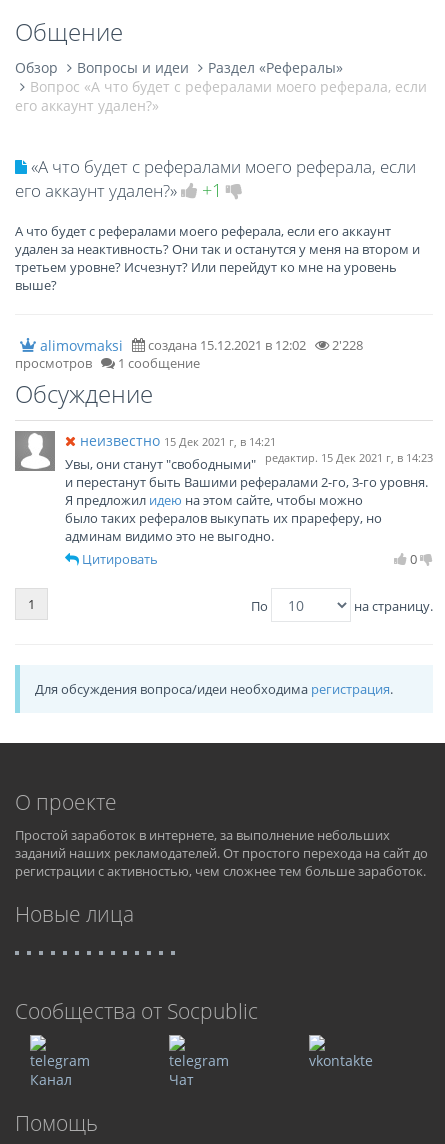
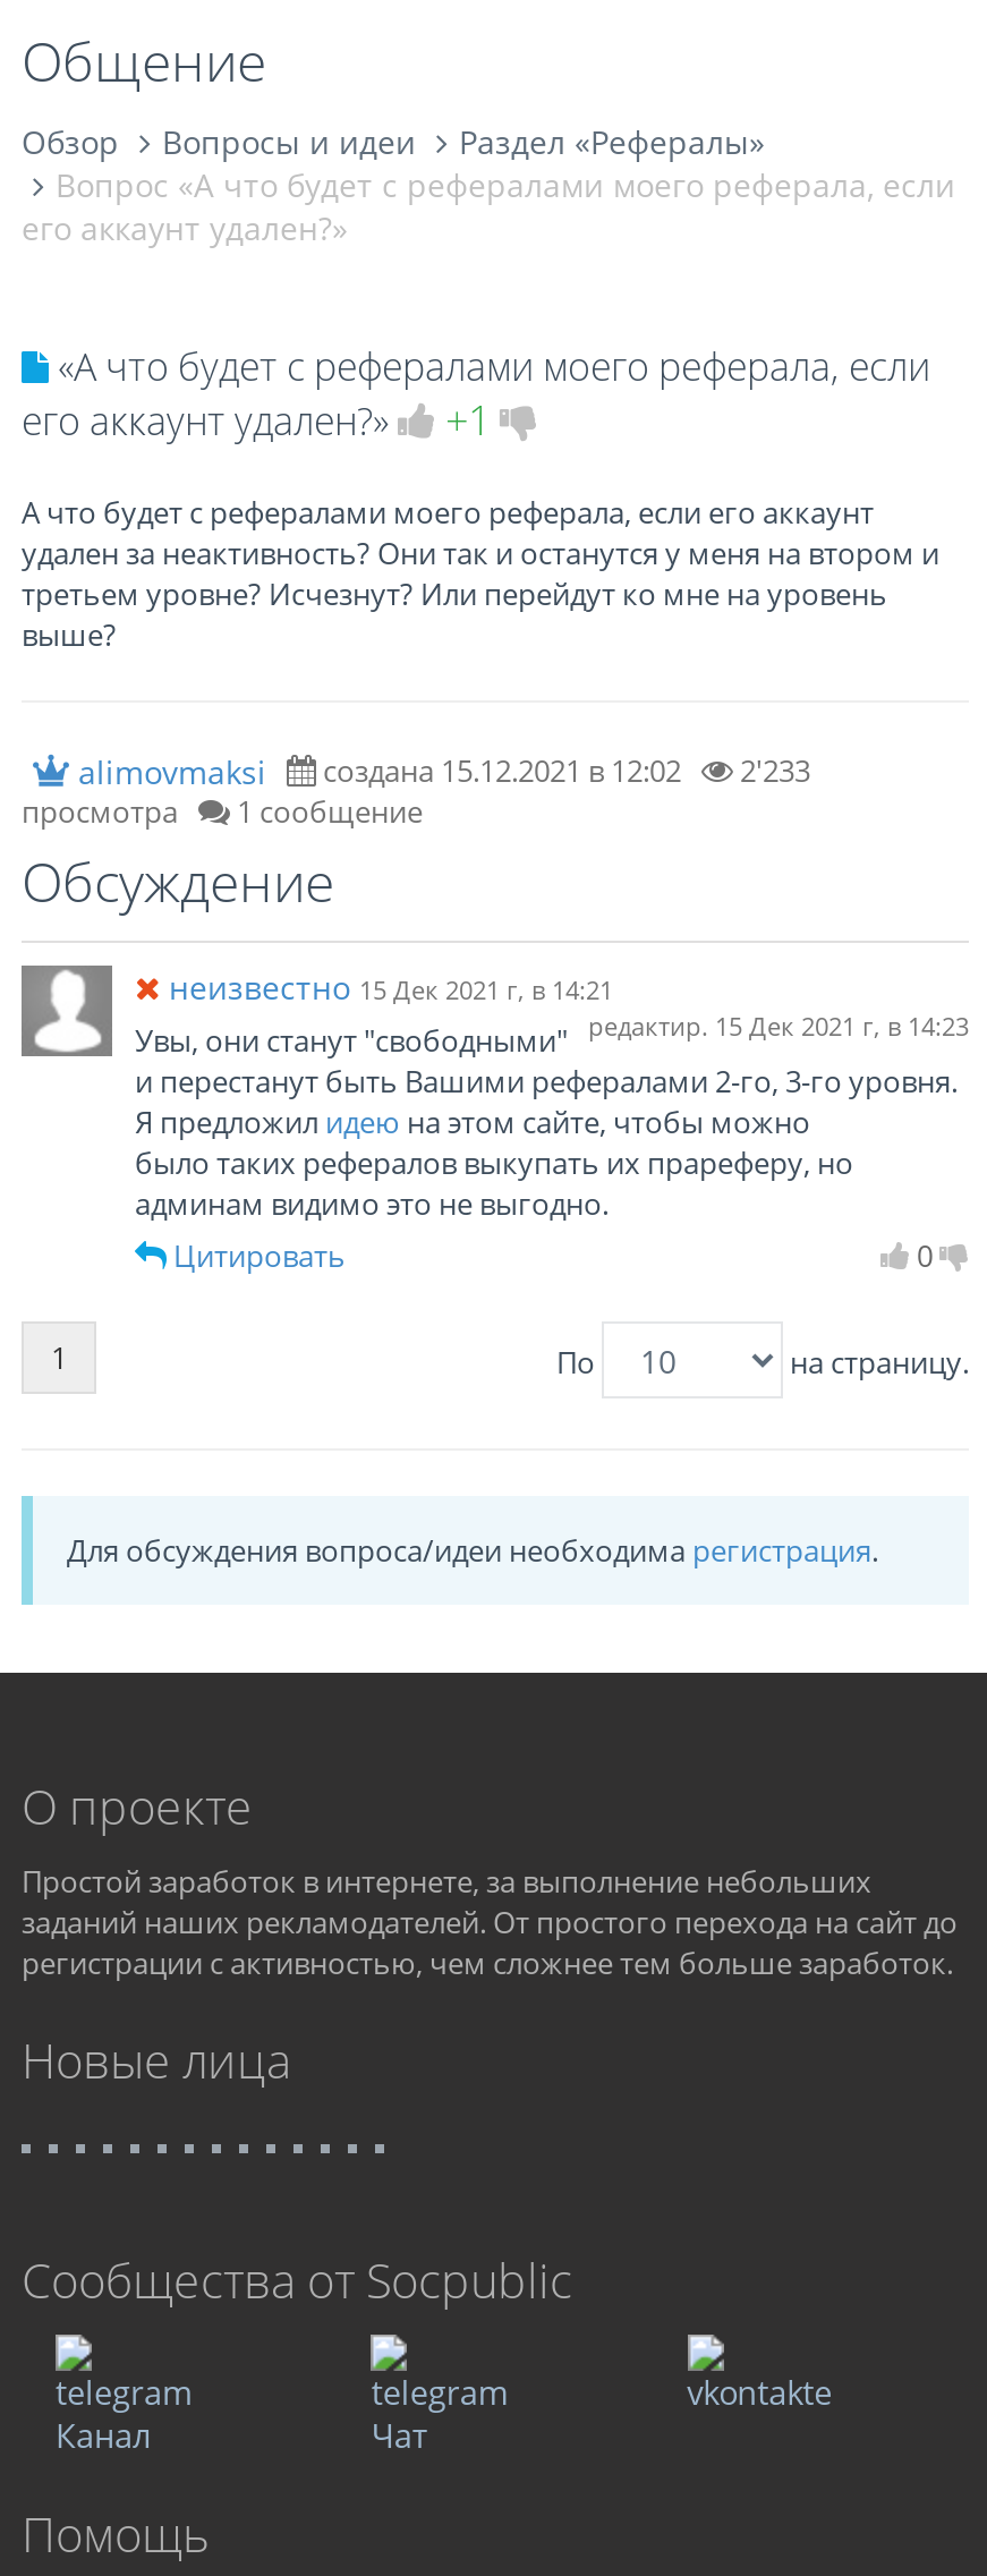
[15,336,363,372] 2'228 | просмотров -> [22,750,810,832] 2'233 | просмотра

